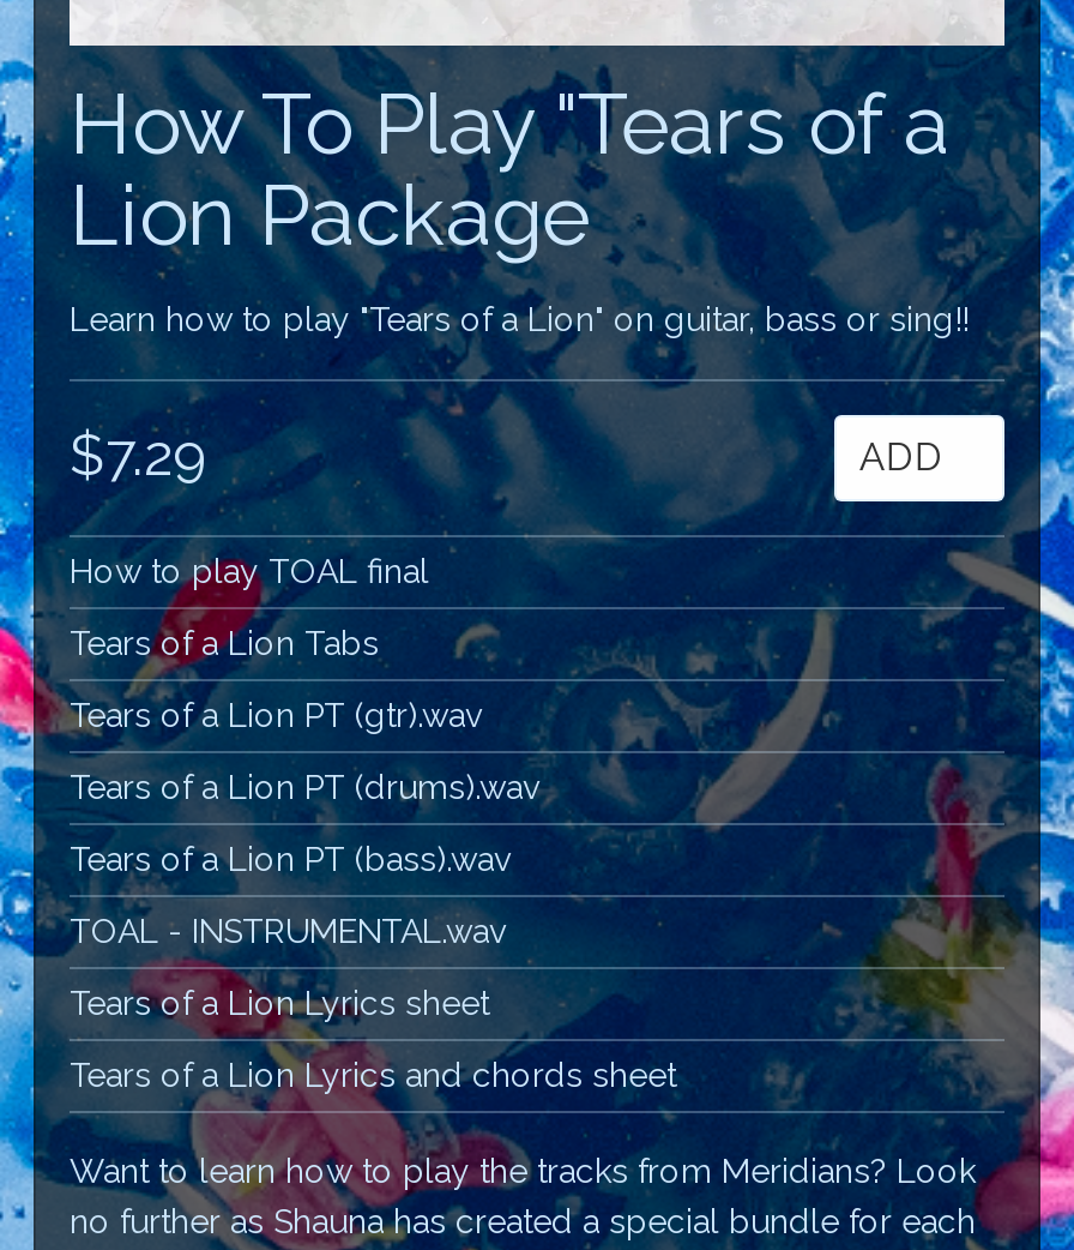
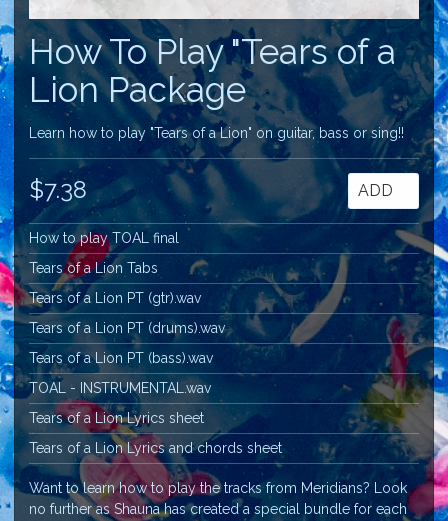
[70,423,206,491] $7.29 -> [29,176,87,204] $7.38

